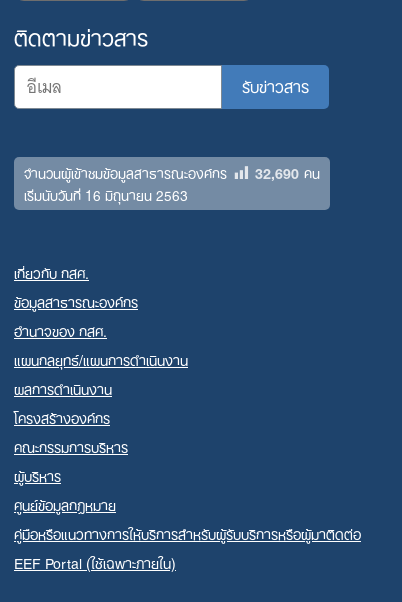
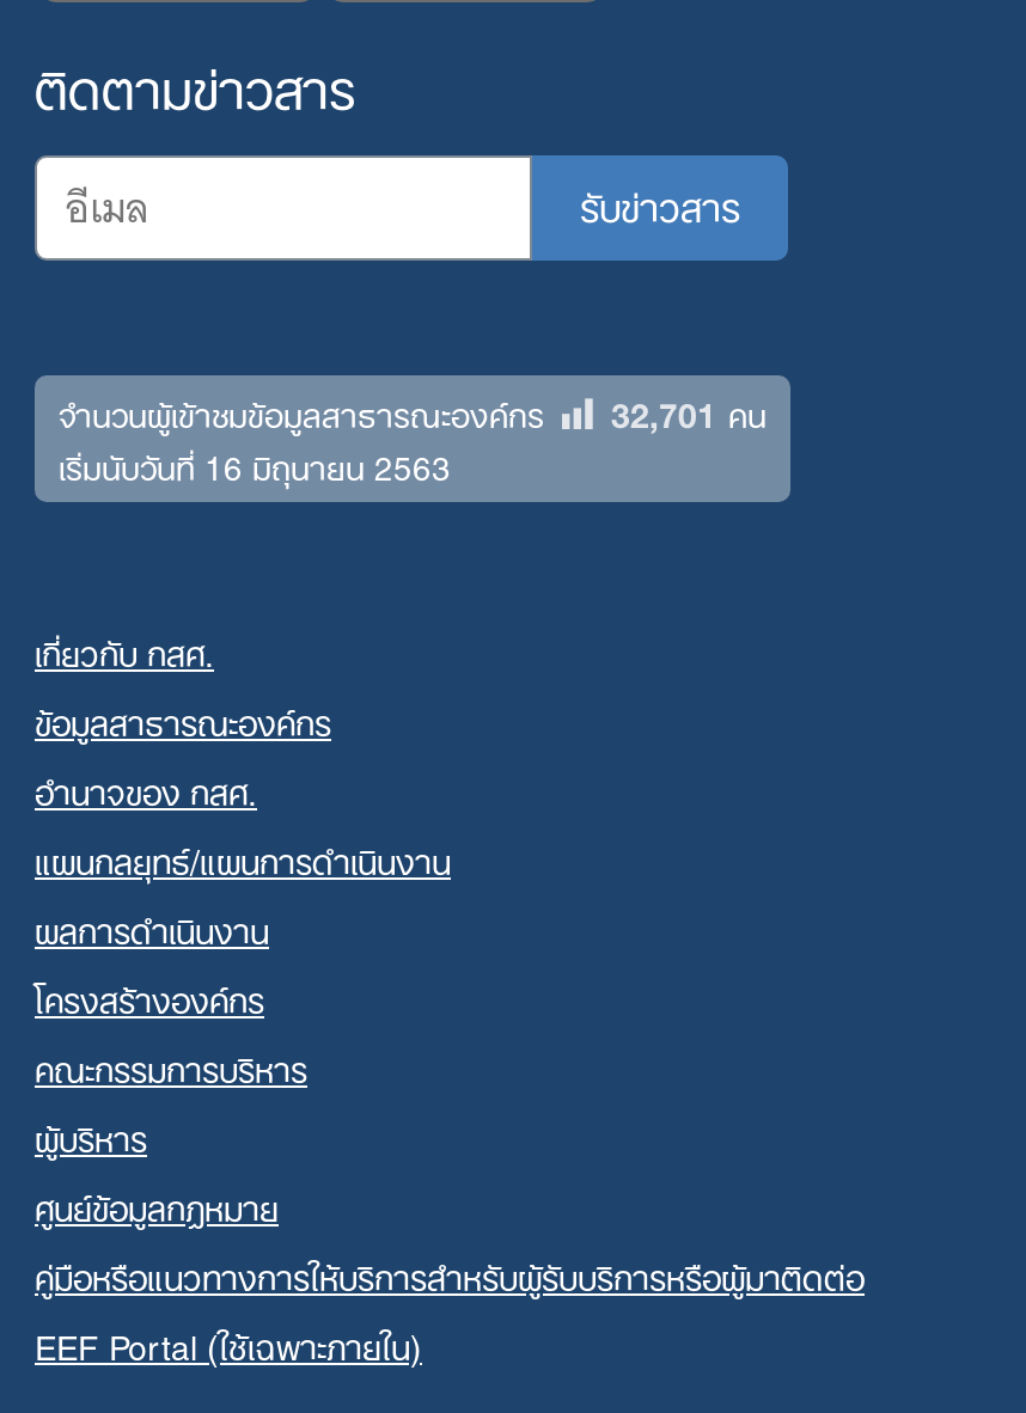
[24,158,320,186] จำนวนผู้เข้าชมข้อมูลสาธารณะองค์กร 32,690 คน -> [59,377,767,444] จำนวนผู้เข้าชมข้อมูลสาธารณะองค์กร 32,701 คน

